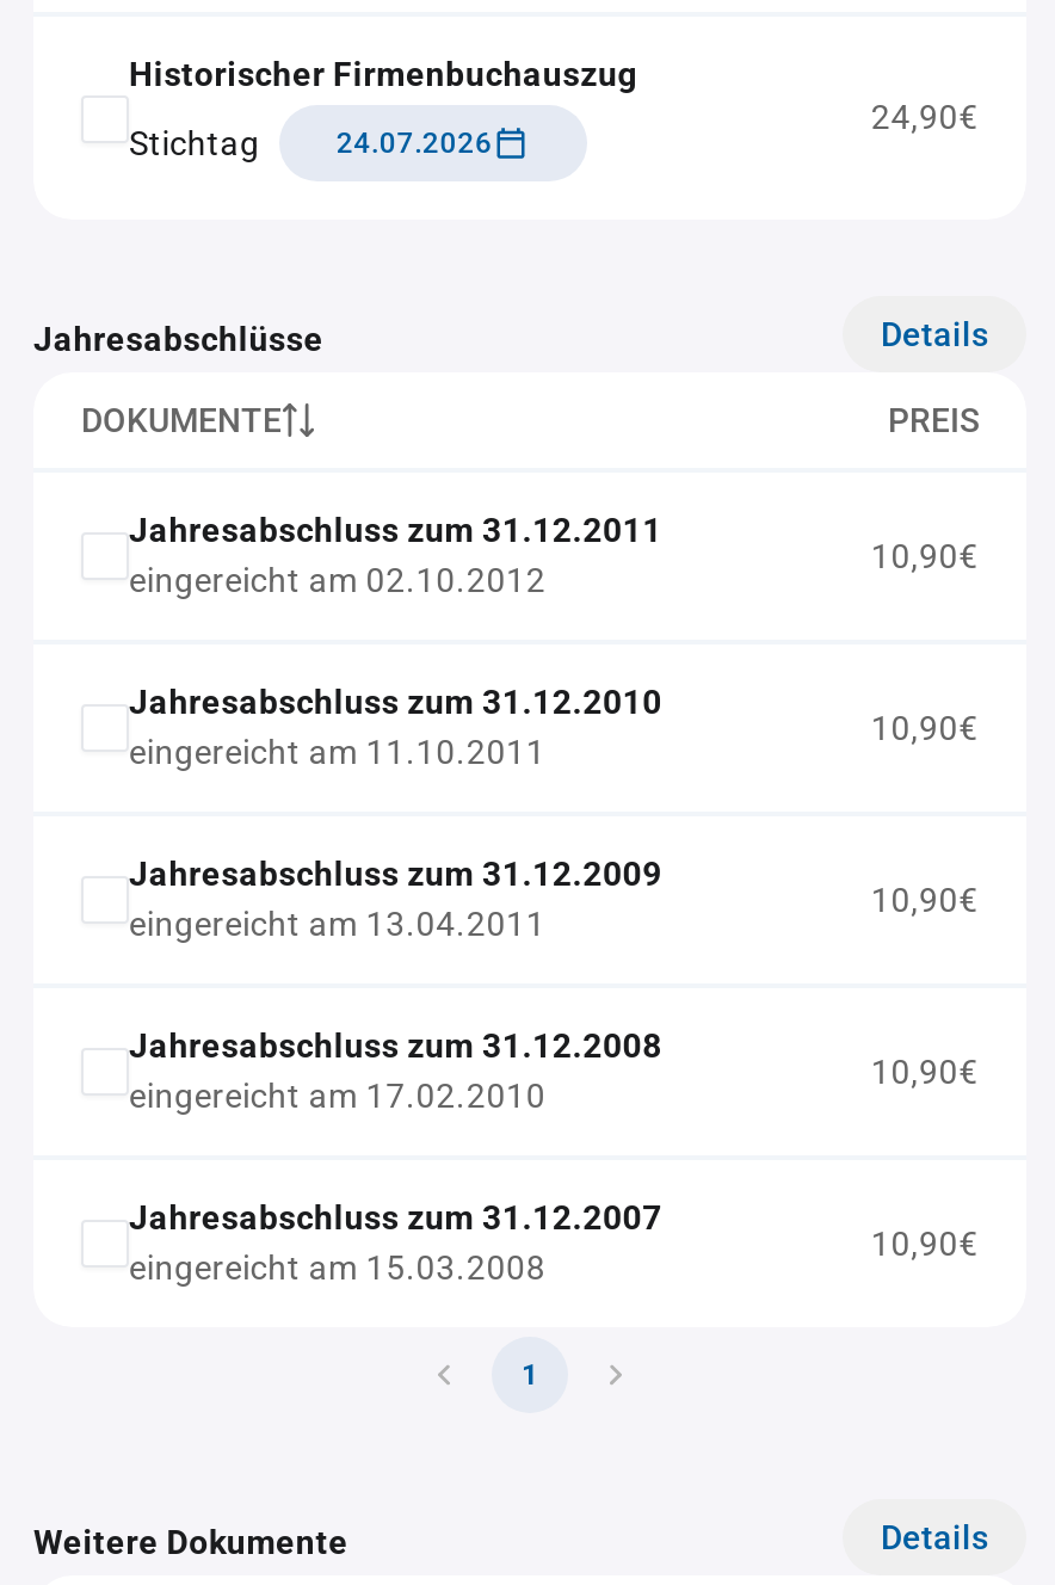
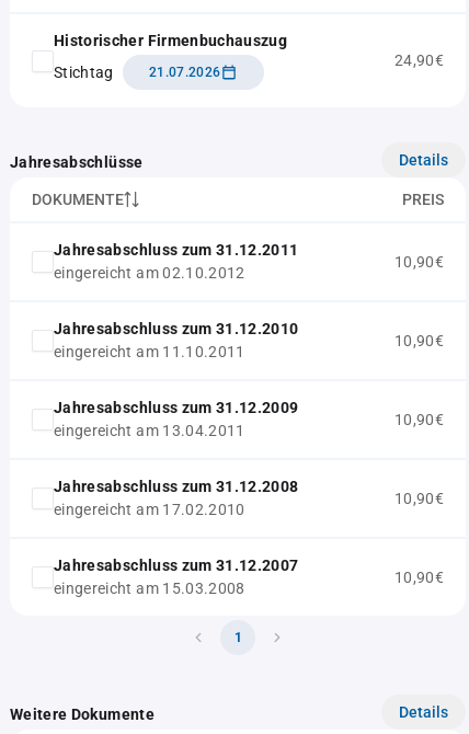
[336,127,492,160] 24.07.2026 -> [149,65,221,80] 21.07.2026

